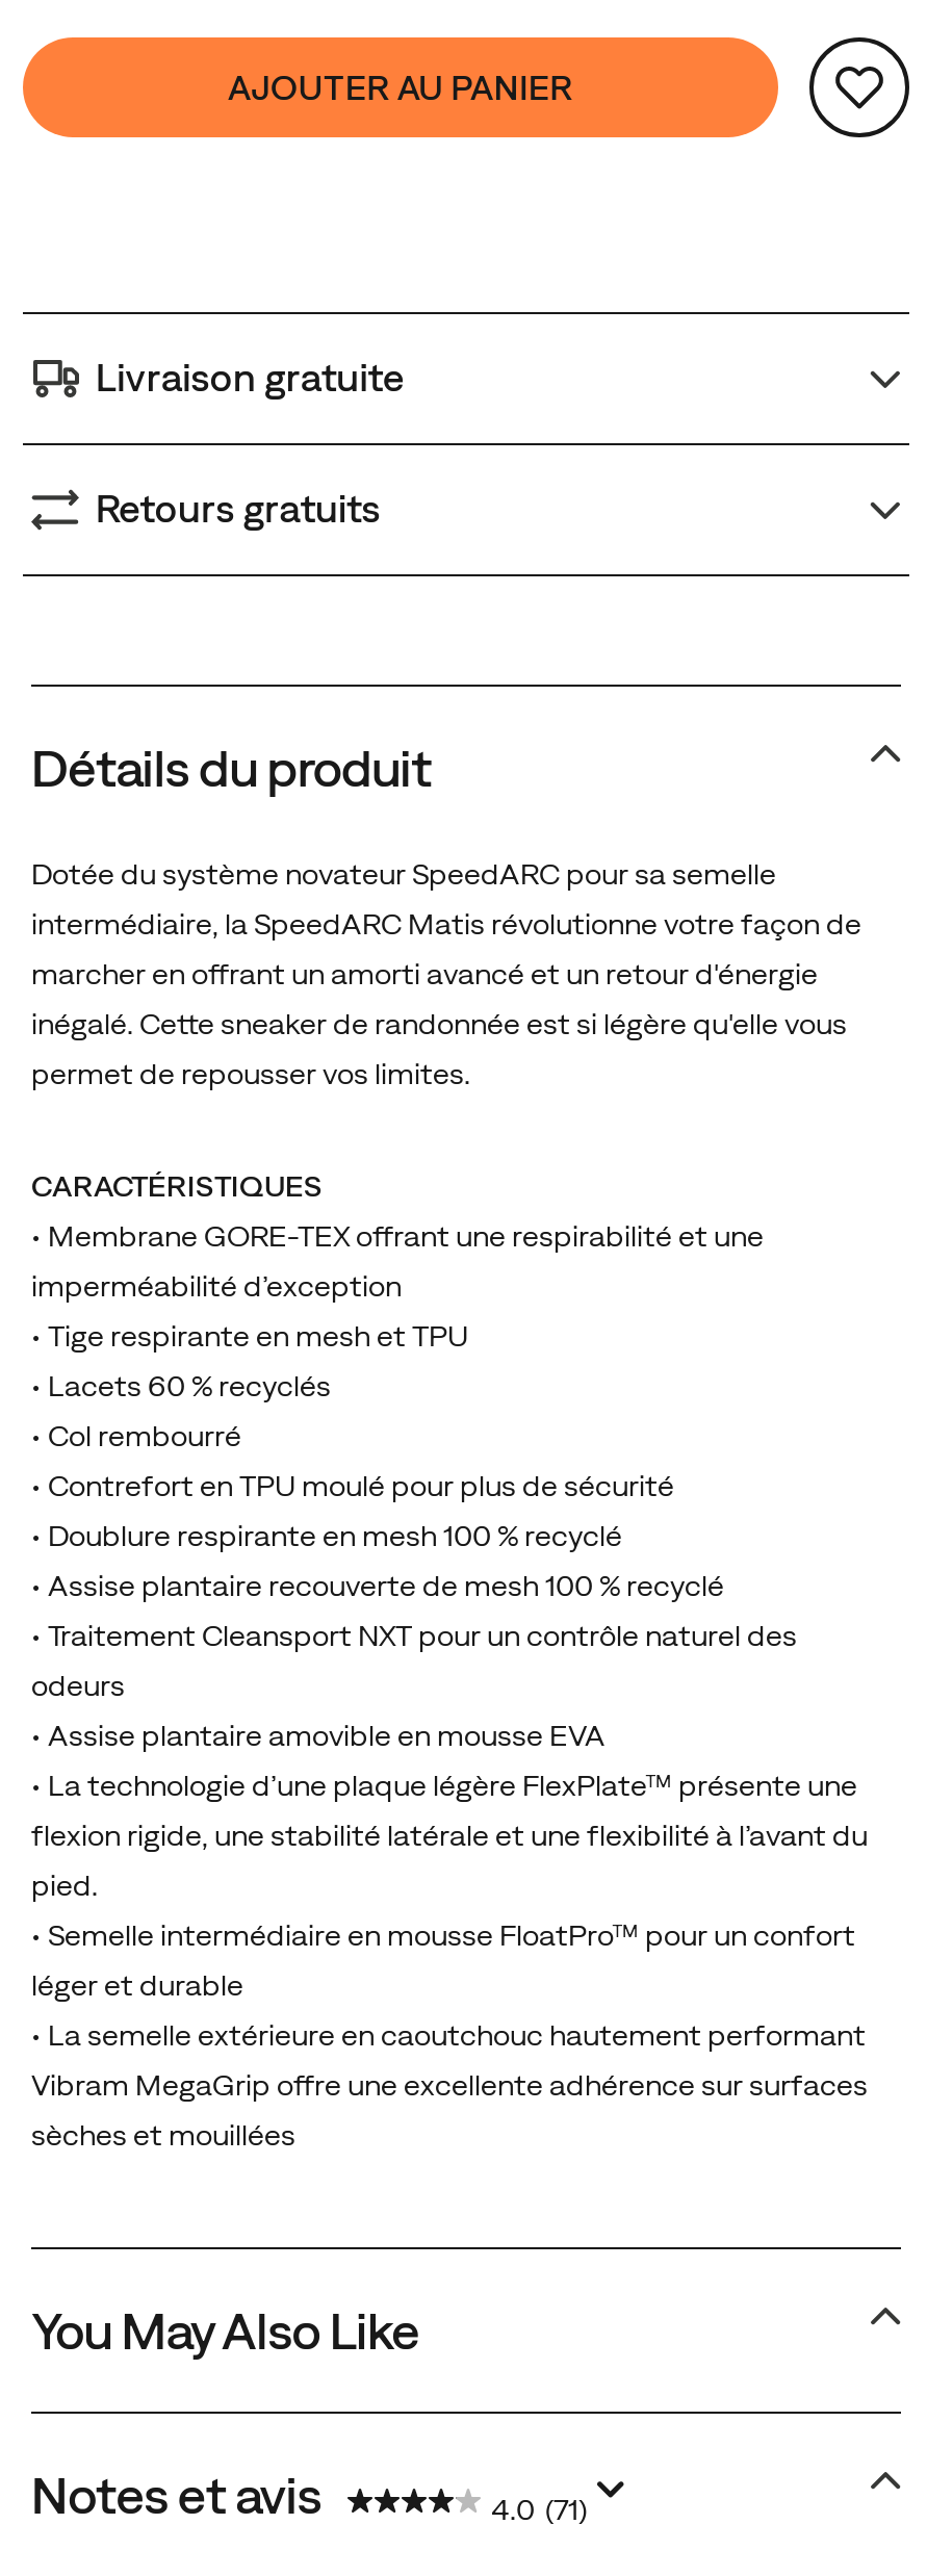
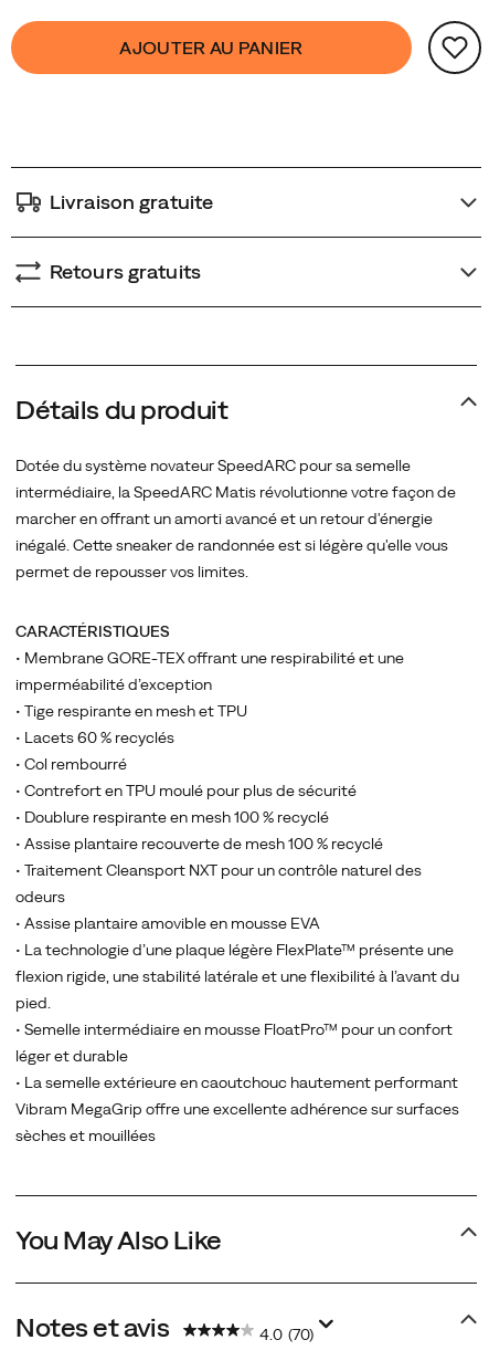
[491,2493,587,2526] 4.0 (71) -> [259,1326,313,1343] 4.0 (70)

